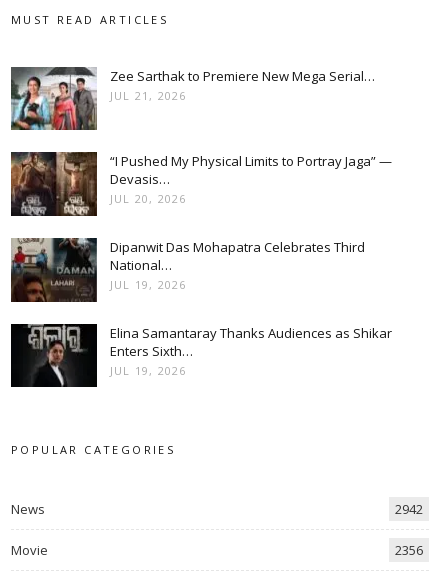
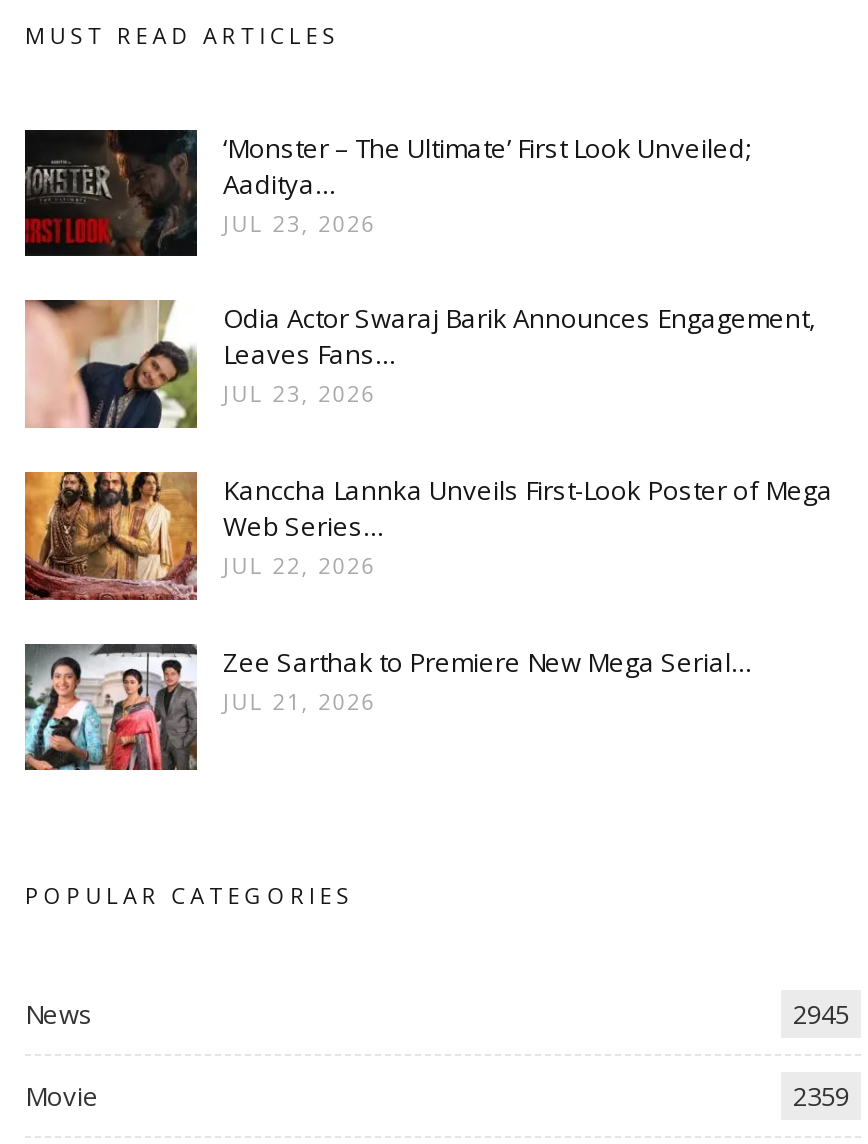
none -> [223,130,833,580] ‘Monster – The Ultimate’ First Look Unveiled; | Aaditya… | JUL 23, 2026 | Odia Actor Swaraj Barik Announces Engagement, | Leaves Fans… | JUL 23, 2026 | Kanccha Lannka Unveils First-Look Poster of Mega | Web Series… | JUL 22, 2026
[11,67,96,130] [image] -> [23,128,195,258] [image]
moved [110,67,375,103] -> [223,643,753,715]: Zee Sarthak to Premiere New Mega Serial… | JUL 21, 2026
[10,151,96,217] [image] -> [25,298,197,430] [image]
[110,152,392,378] “I Pushed My Physical Limits to Portray Jaga” — | Devasis… | JUL 20, 2026 | Dipanwit Das Mohapatra Celebrates Third | National… | JUL 19, 2026 | Elina Samantaray Thanks Audiences as Shikar | Enters Sixth… | JUL 19, 2026 -> none
[10,237,97,303] [image] -> [23,470,197,602] [image]
[10,324,97,388] [image] -> [25,644,197,772] [image]
[395,500,423,518] 2942 -> [793,996,849,1032] 2945
[395,541,423,559] 2356 -> [793,1078,849,1114] 2359

